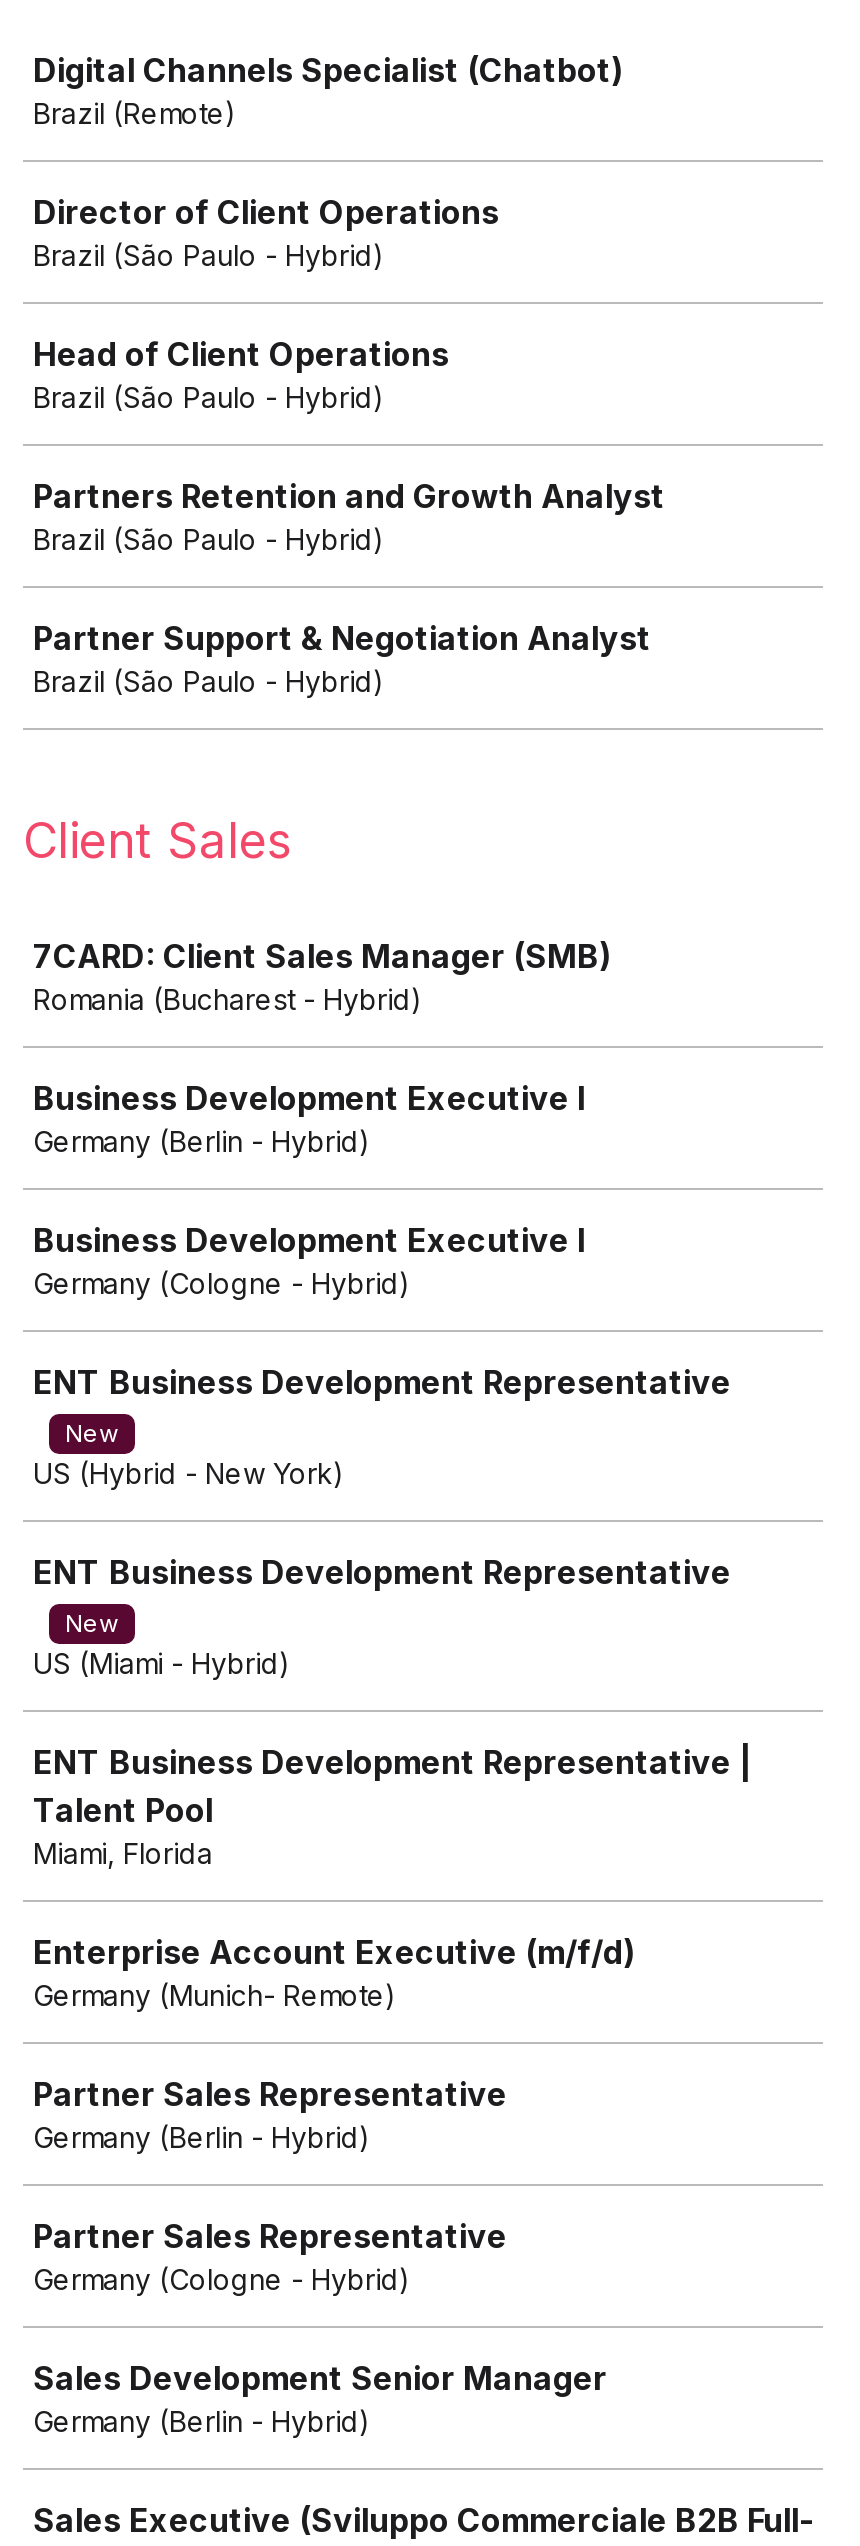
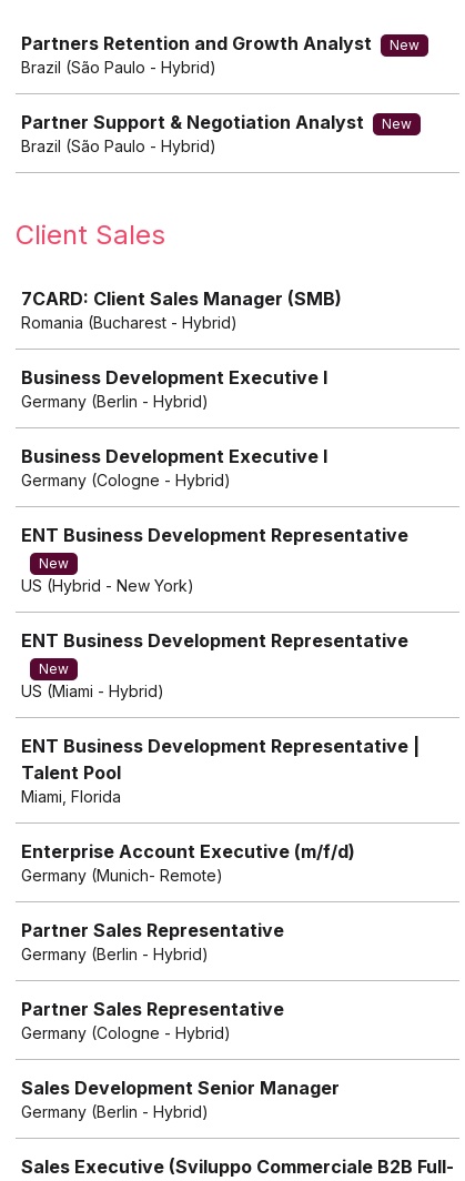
[33,50,623,414] Digital Channels Specialist (Chatbot) | Brazil (Remote) | Director of Client Operations | Brazil (São Paulo - Hybrid) | Head of Client Operations | Brazil (São Paulo - Hybrid) -> none
none -> [390,37,419,53] New
none -> [382,115,412,132] New

